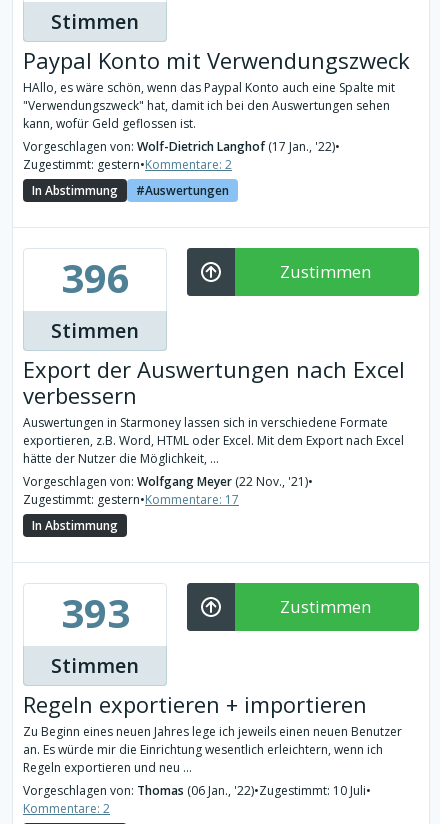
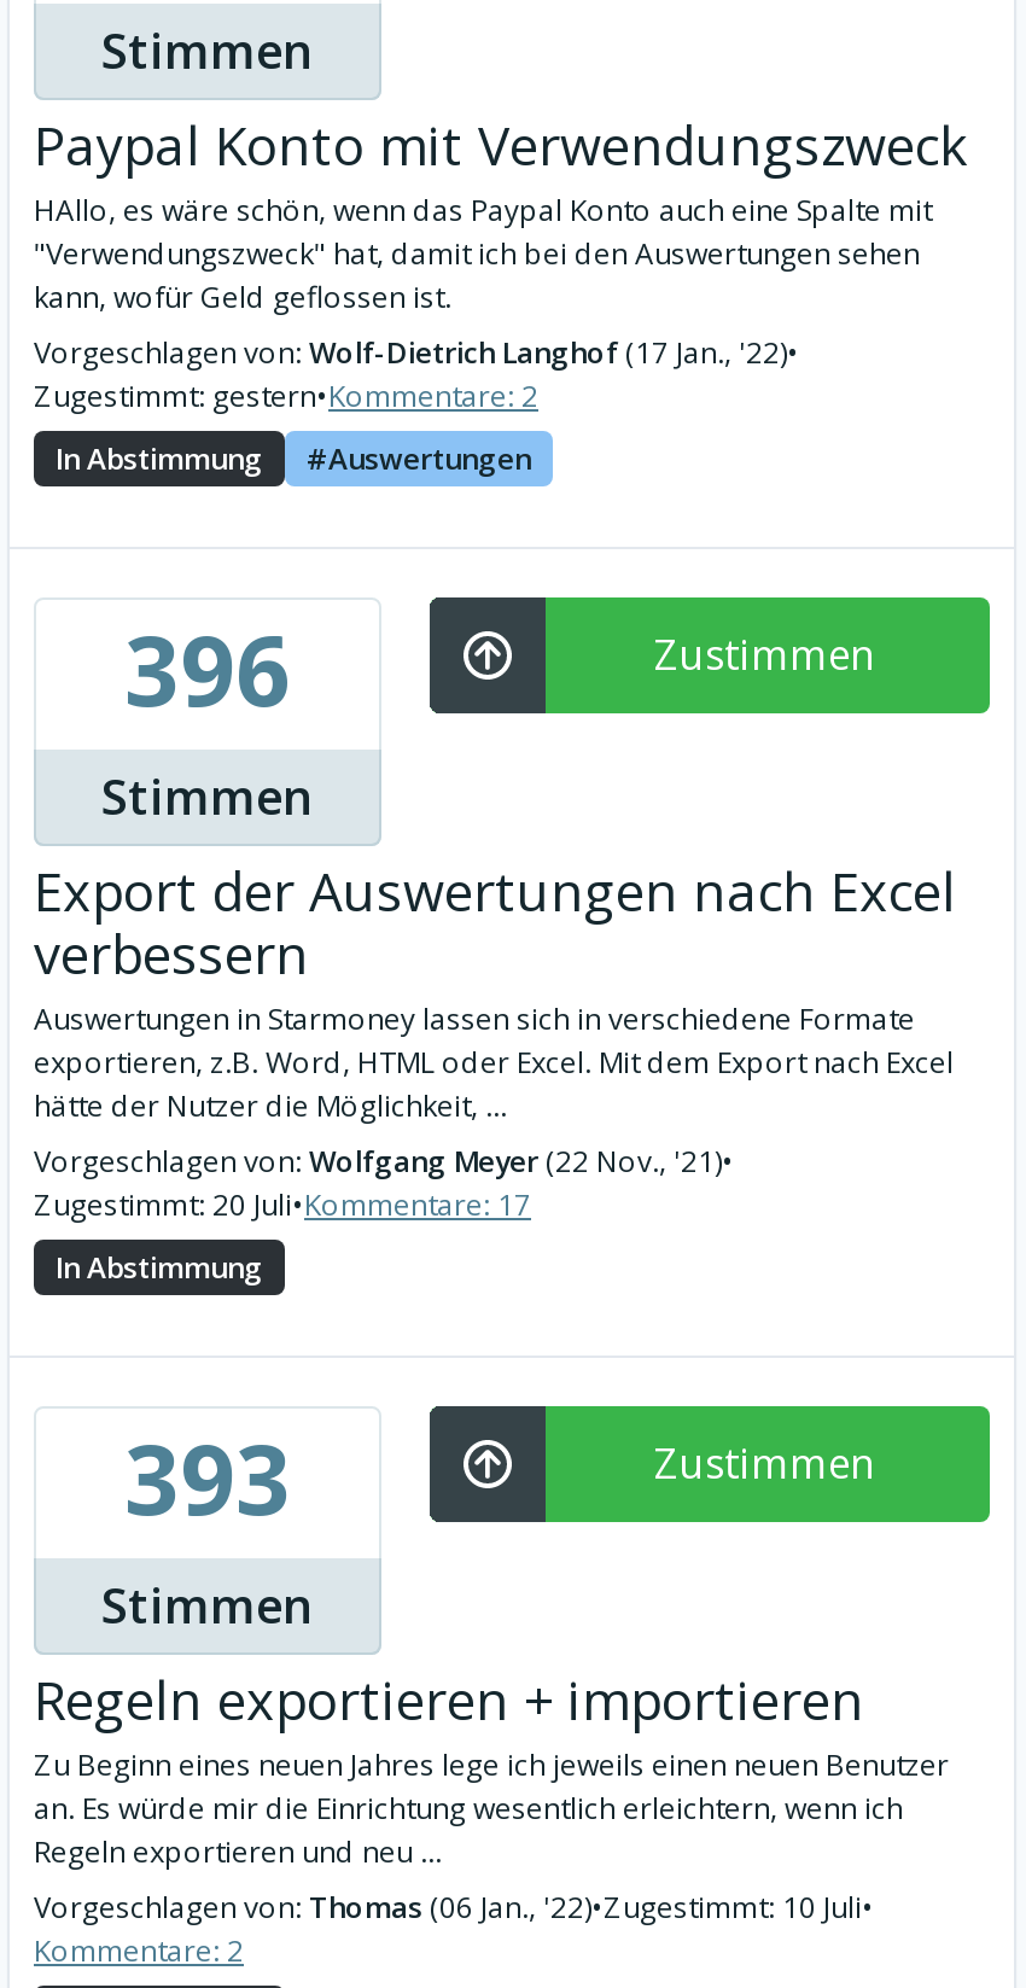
[23,491,239,508] Zugestimmt: gestern•Kommentare: 17 -> [34,1184,531,1225] Zugestimmt: 20 Juli•Kommentare: 17

